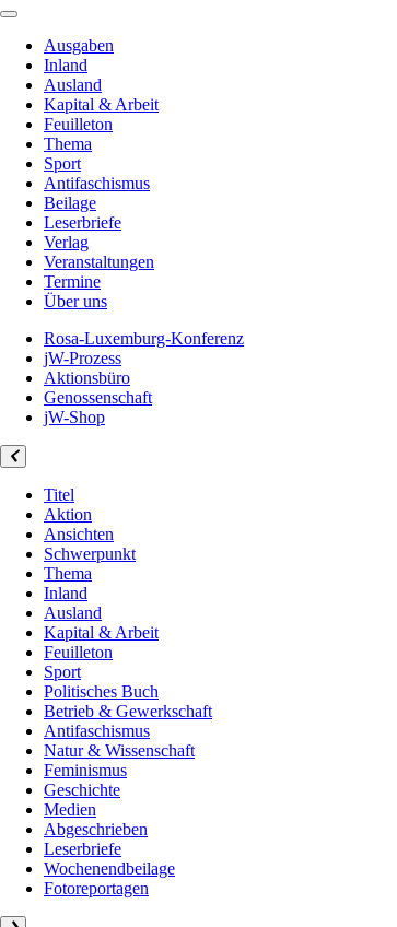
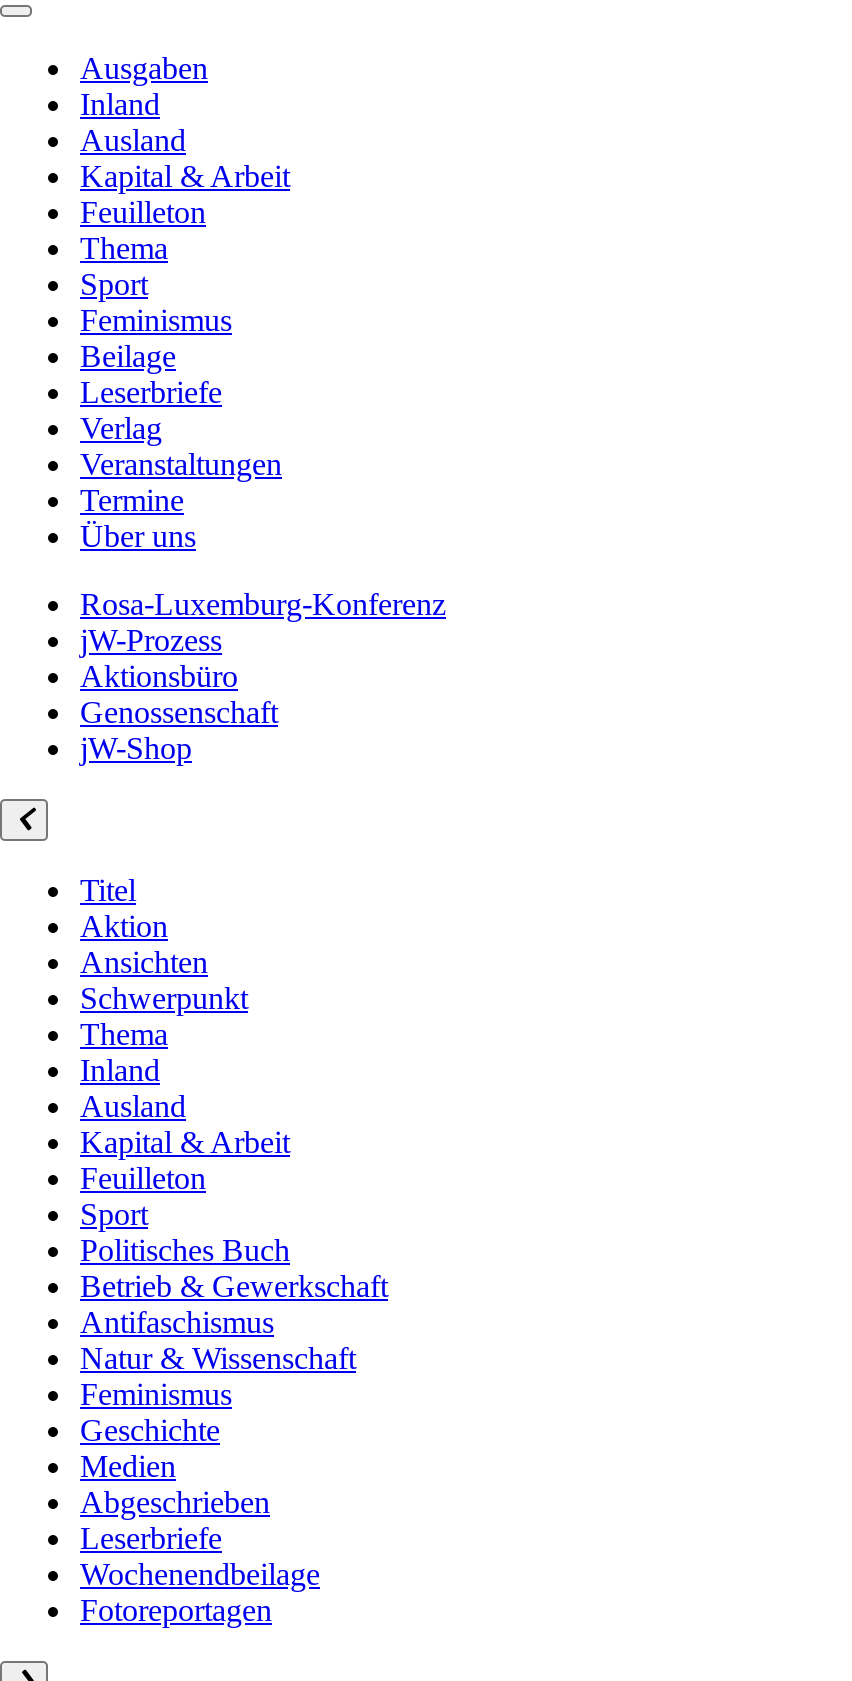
[44,174,150,192] Antifaschismus -> [80,303,232,337] Feminismus

